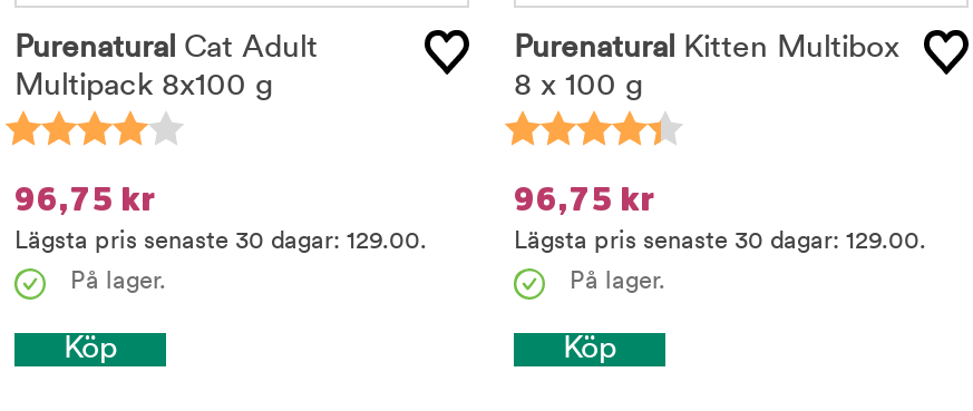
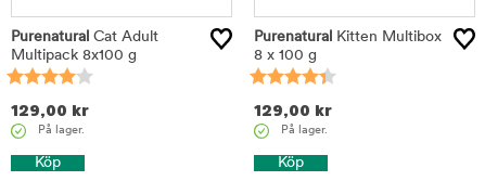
[14,184,427,255] 96,75 kr | Lägsta pris senaste 30 dagar: 129.00. -> [11,103,89,118] 129,00 kr
[514,184,926,255] 96,75 kr | Lägsta pris senaste 30 dagar: 129.00. -> [254,103,332,118] 129,00 kr

